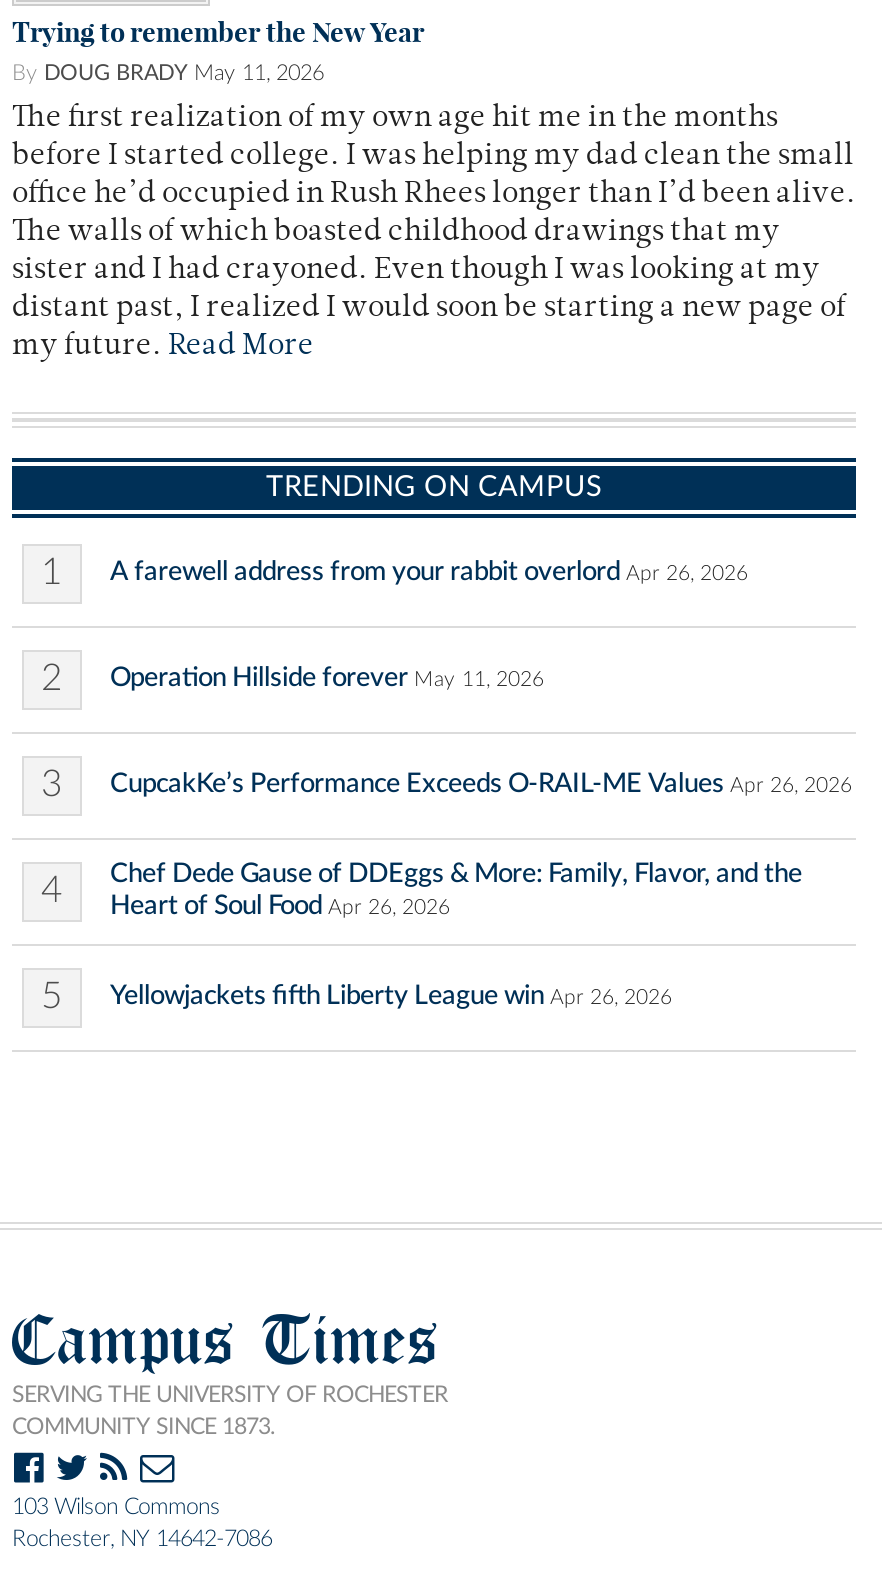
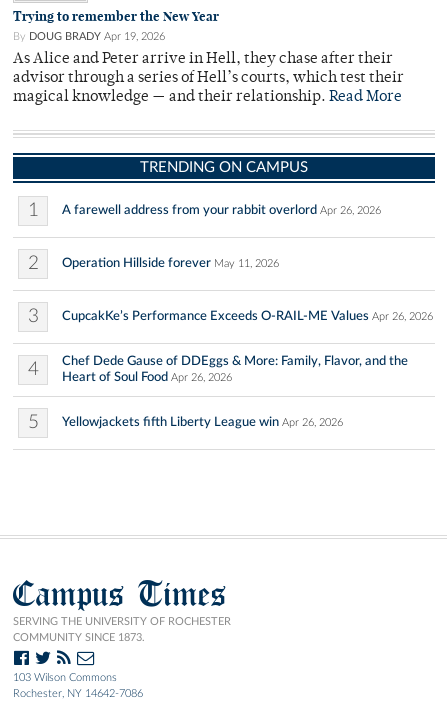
[12,63,324,85] By DOUG BRADY May 11, 2026 -> [13,31,165,42] By DOUG BRADY Apr 19, 2026
[12,105,856,363] The first realization of my own age hit me in the months | before I started college. I was helping my dad clean the small | office he’d occupied in Rush Rhees longer than I’d been alive. | The walls of which boasted childhood drawings that my | sister and I had crayoned. Even though I was looking at my | distant past, I realized I would soon be starting a new page of | my future. Read More -> [13,52,404,105] As Alice and Peter arrive in Hell, they chase after their | advisor through a series of Hell’s courts, which test their | magical knowledge — and their relationship. Read More

